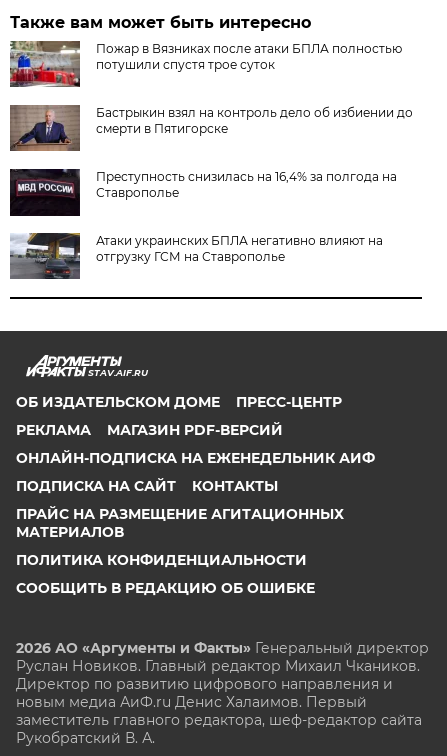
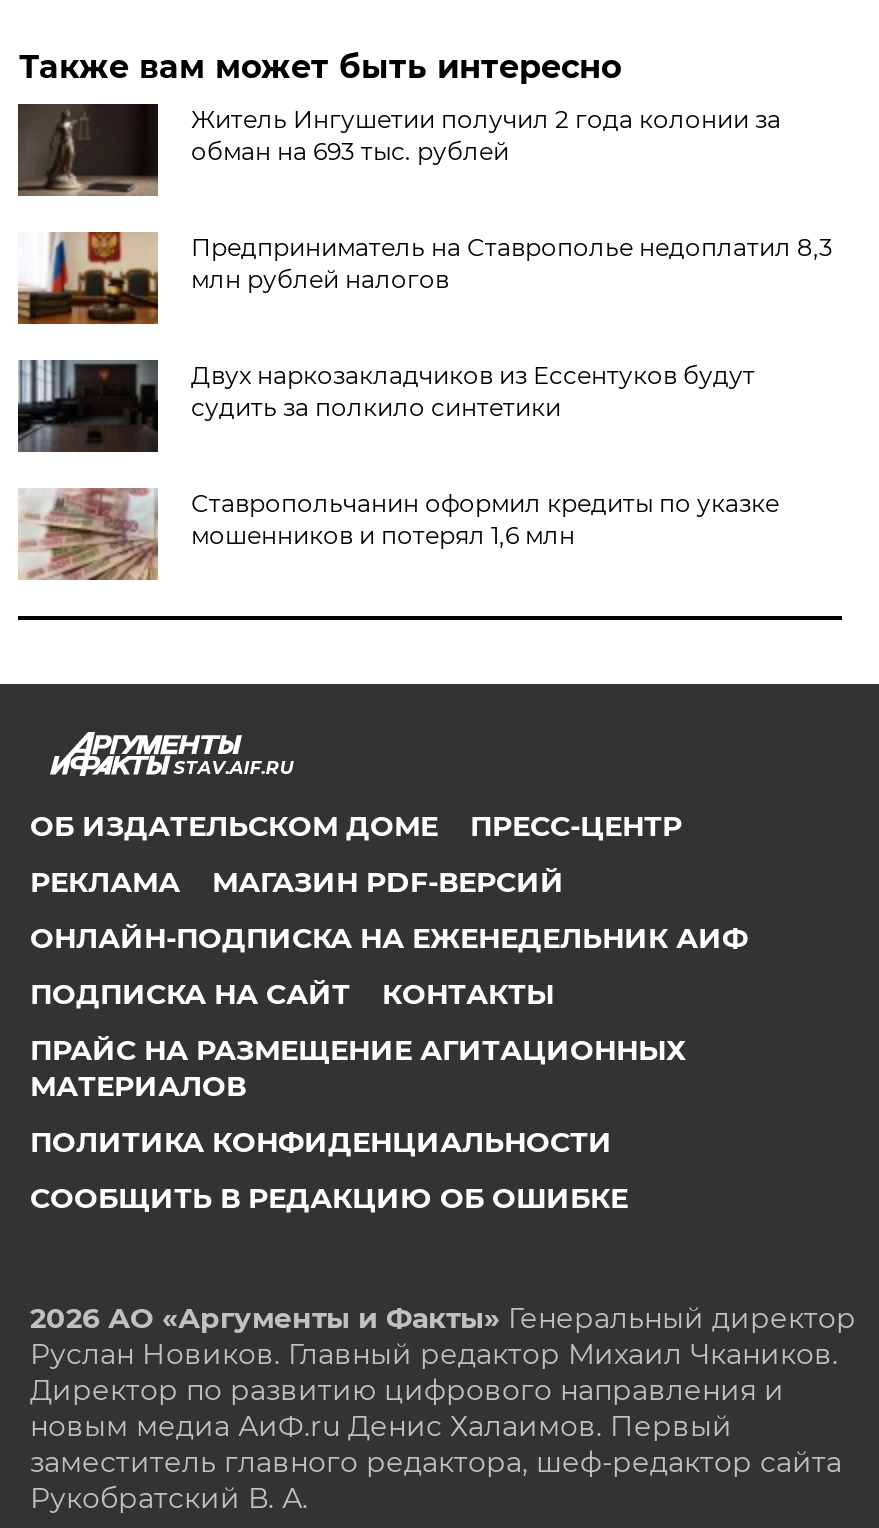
[10,40,402,87] [image] | Пожар в Вязниках после атаки БПЛА полностью | потушили спустя трое суток -> [18,102,781,196] [image] | Житель Ингушетии получил 2 года колонии за | обман на 693 тыс. рублей
[9,104,413,152] [image] | Бастрыкин взял на контроль дело об избиении до | смерти в Пятигорске -> [18,230,833,324] [image] | Предприниматель на Ставрополье недоплатил 8,3 | млн рублей налогов
[9,168,397,217] [image] | Преступность снизилась на 16,4% за полгода на | Ставрополье -> [16,358,755,454] [image] | Двух наркозакладчиков из Ессентуков будут | судить за полкило синтетики
[10,232,383,280] [image] | Атаки украинских БПЛА негативно влияют на | отгрузку ГСМ на Ставрополье -> [20,486,779,582] [image] | Ставропольчанин оформил кредиты по указке | мошенников и потерял 1,6 млн

